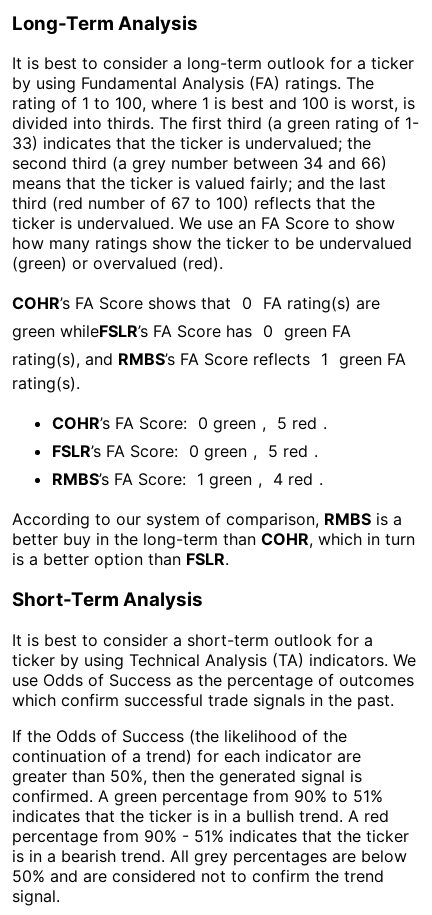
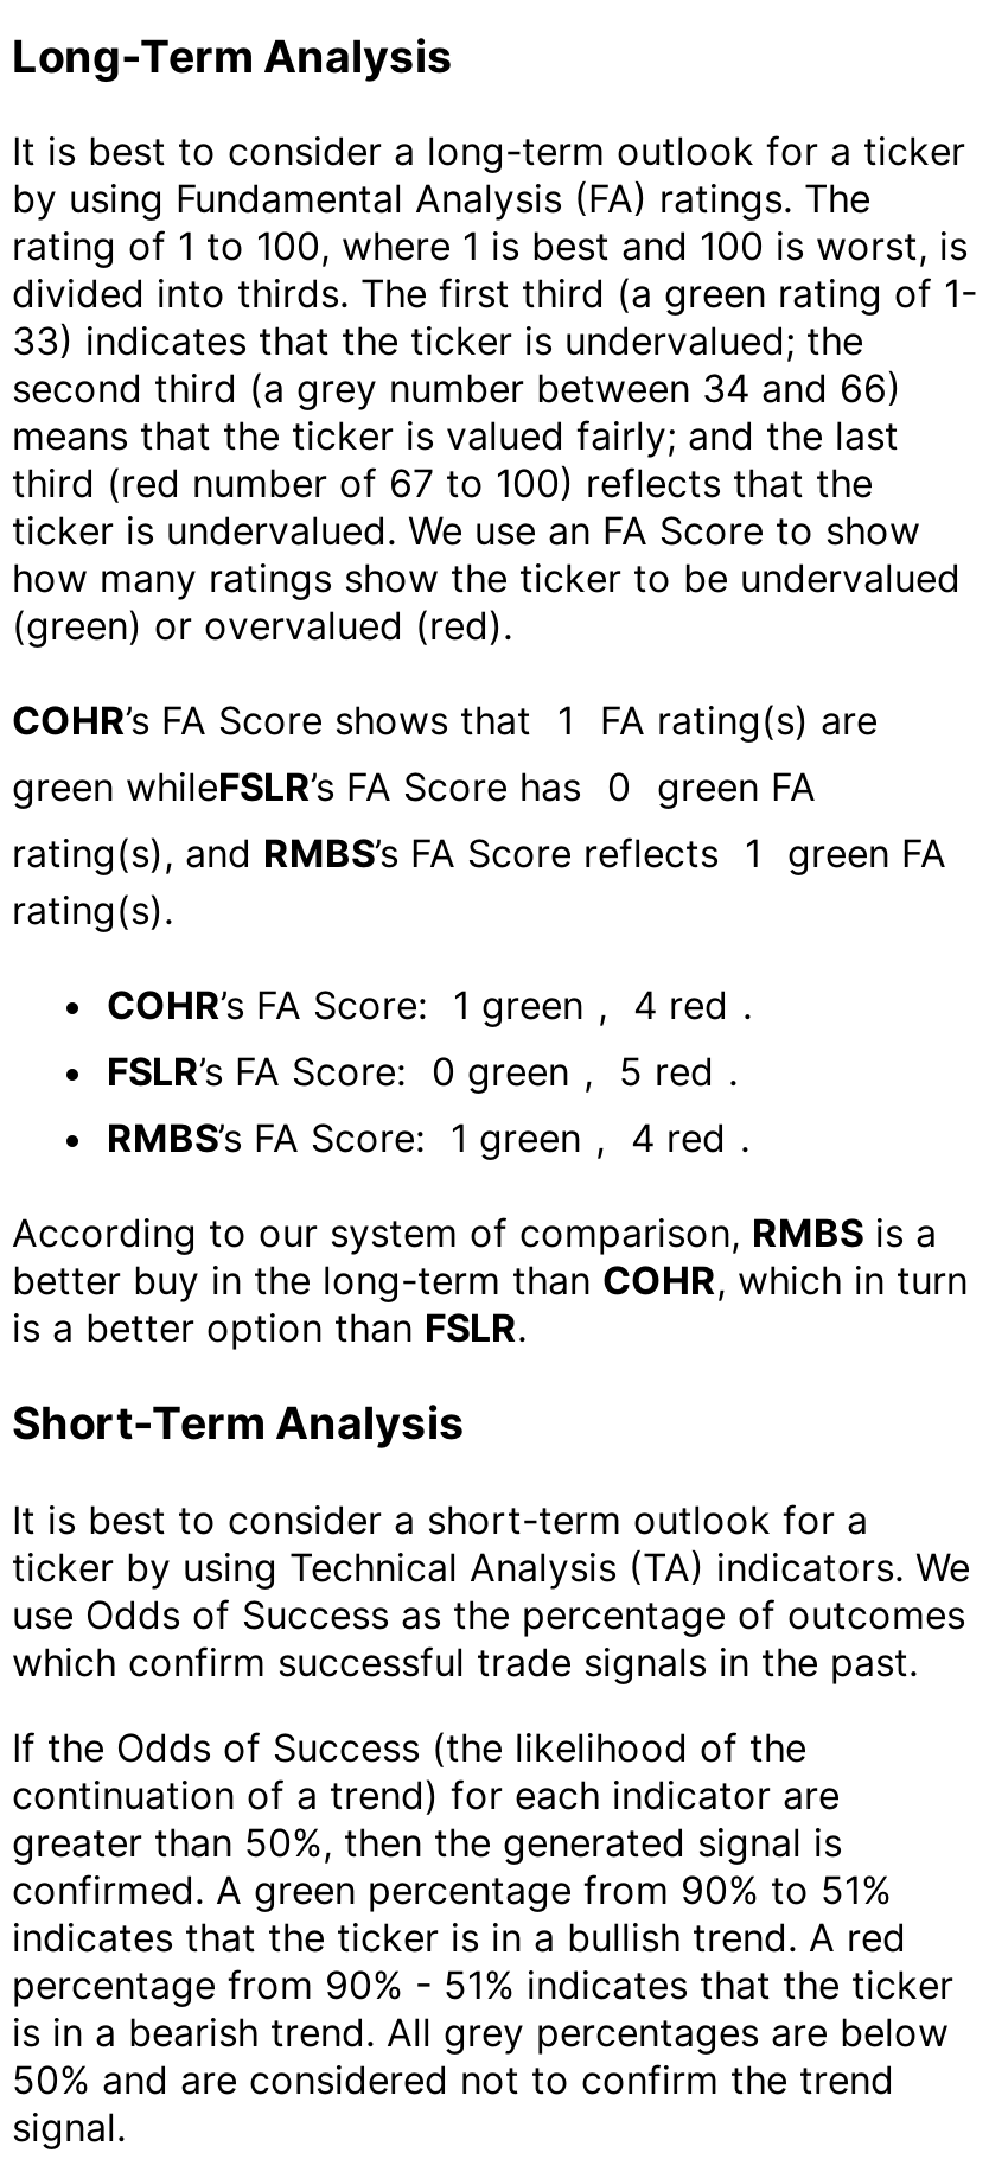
[12,293,380,313] COHR’s FA Score shows that 0 FA rating(s) are -> [12,697,878,745] COHR’s FA Score shows that 1 FA rating(s) are
[52,413,327,433] COHR’s FA Score: 0 green , 5 red . -> [107,982,752,1029] COHR’s FA Score: 1 green , 4 red .

